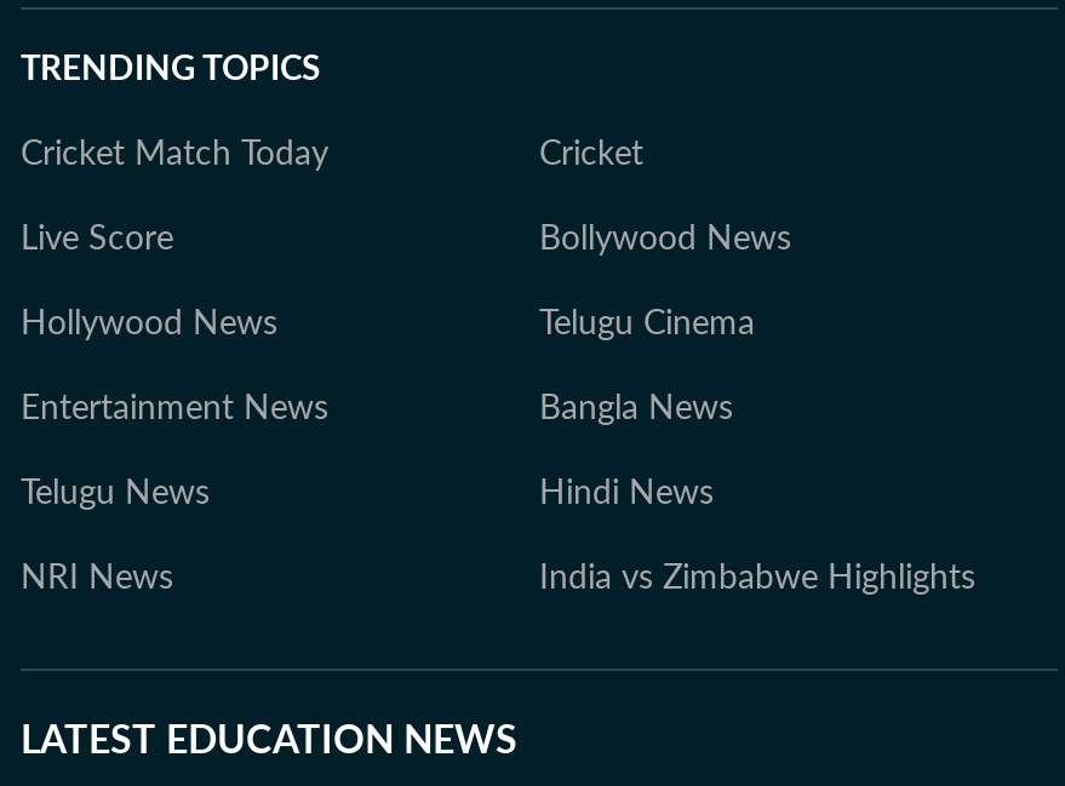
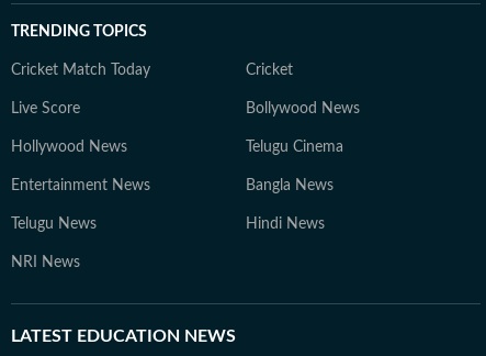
[539,562,975,596] India vs Zimbabwe Highlights -> none

